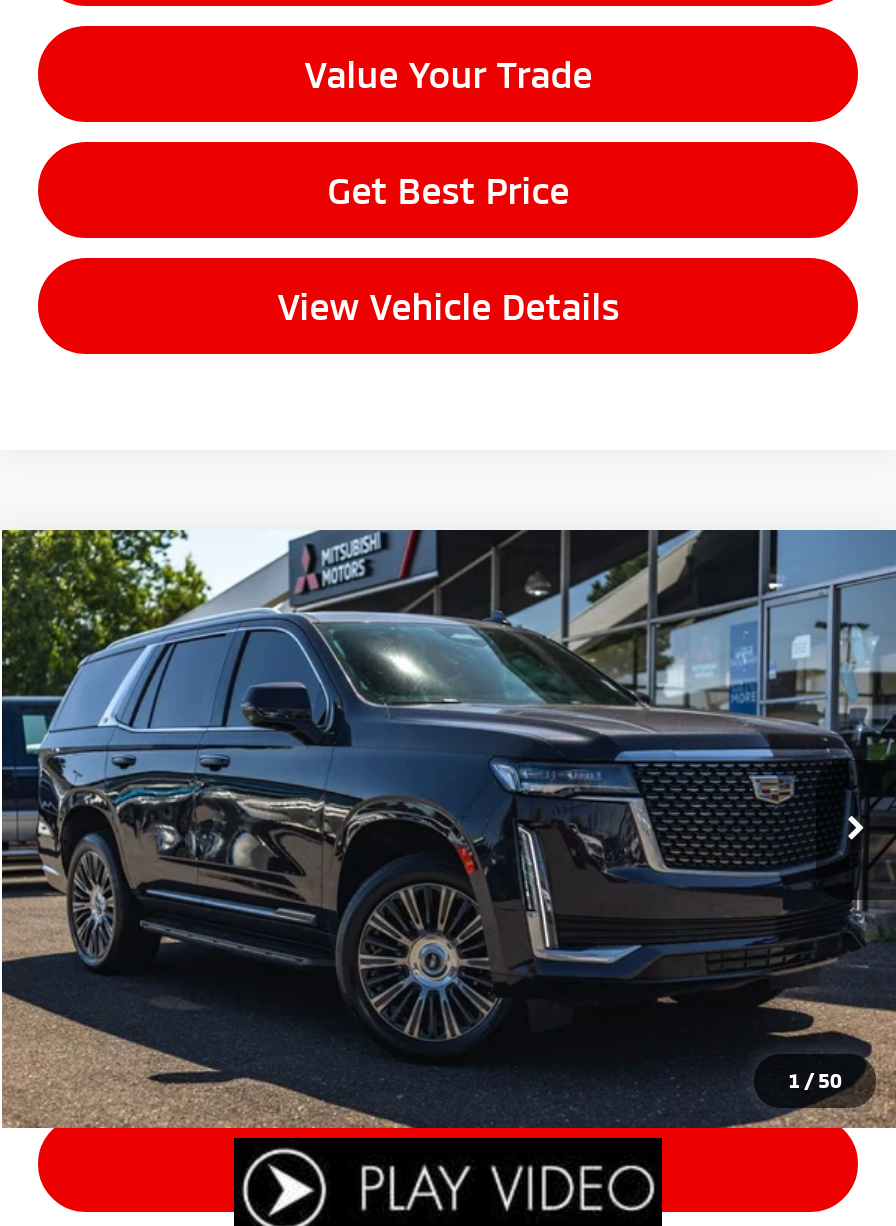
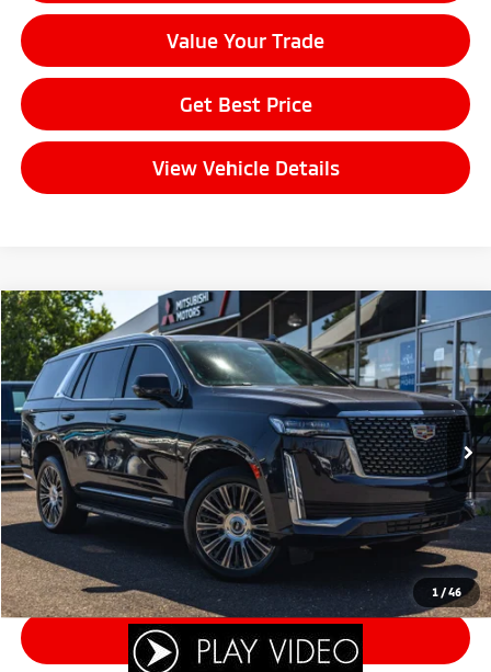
[788,1068,842,1092] 1 / 50 -> [432,585,461,598] 1 / 46

